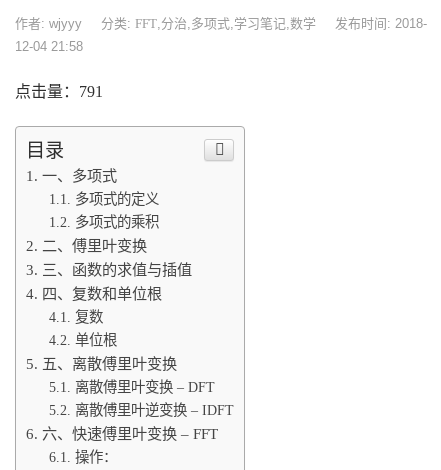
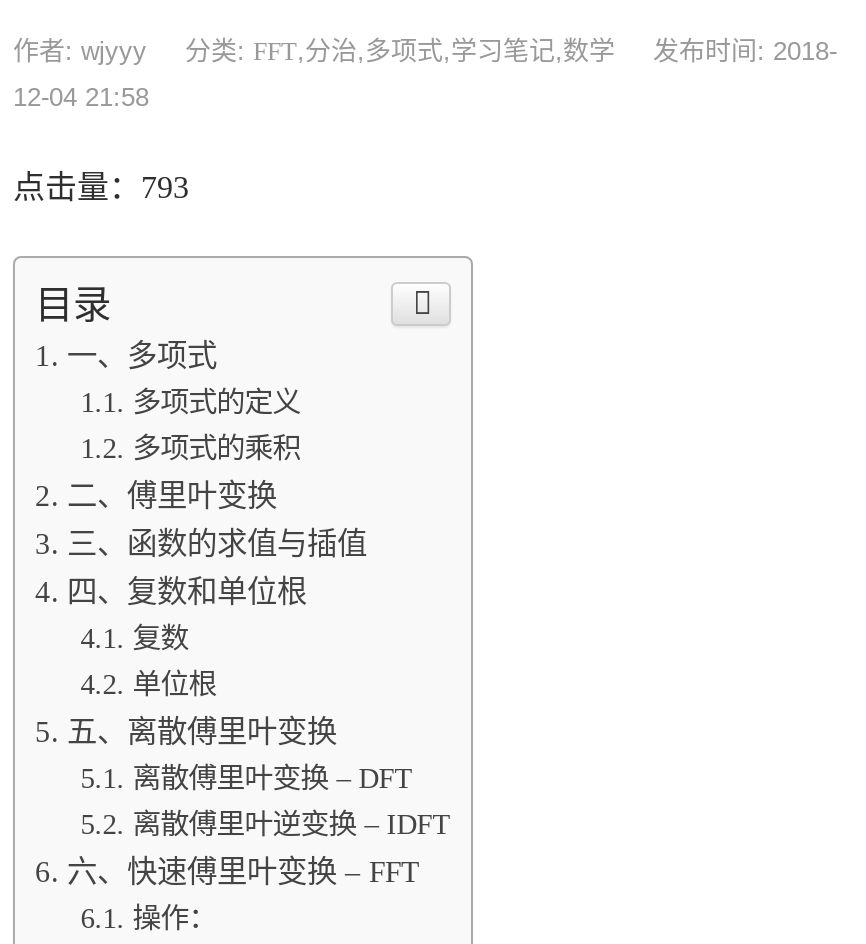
[15,83,103,100] 点击量：791 -> [13,170,189,204] 点击量：793

